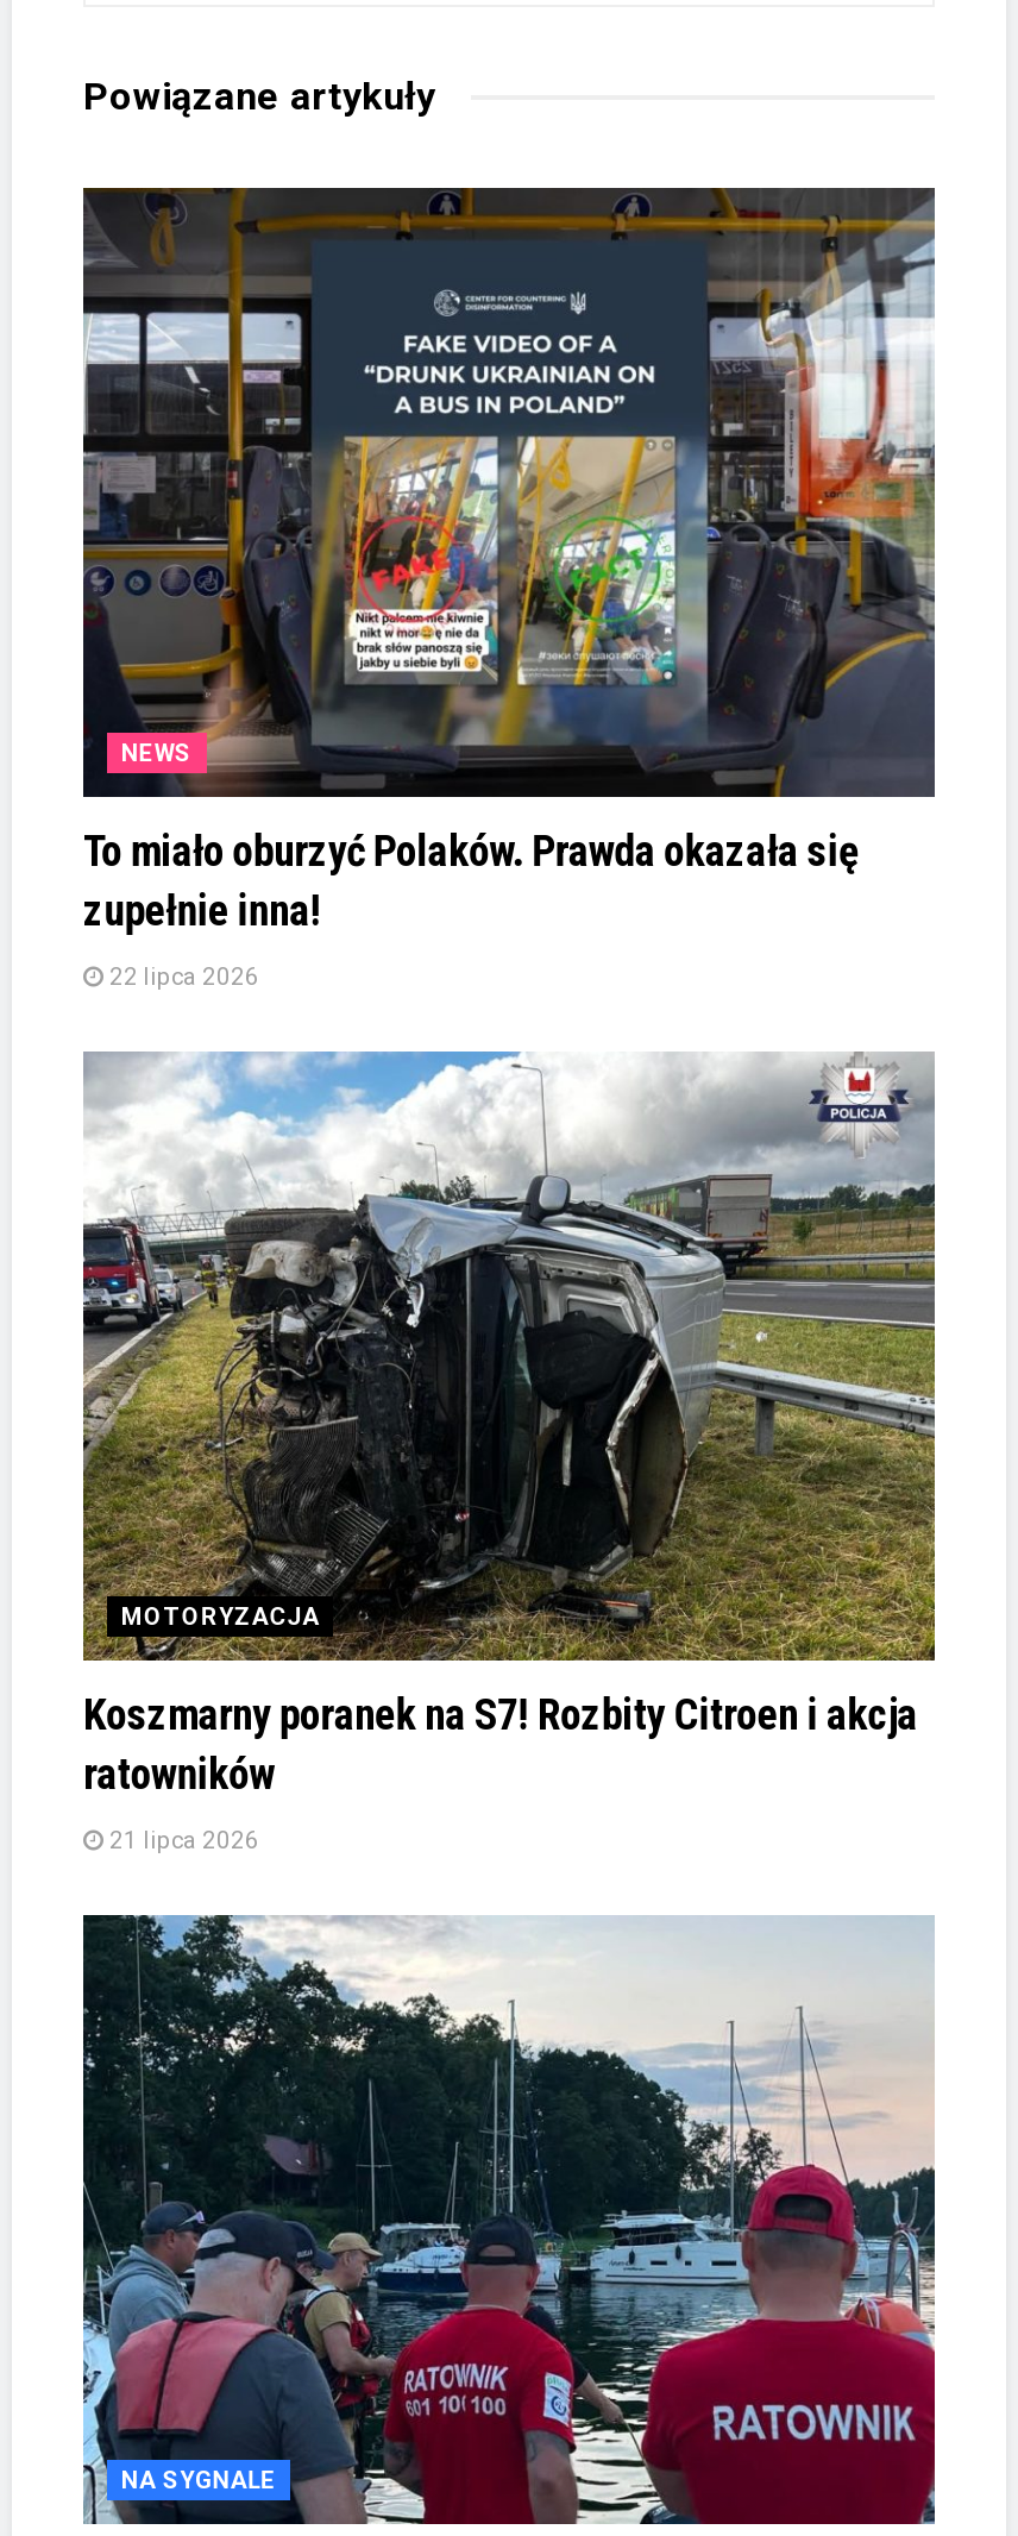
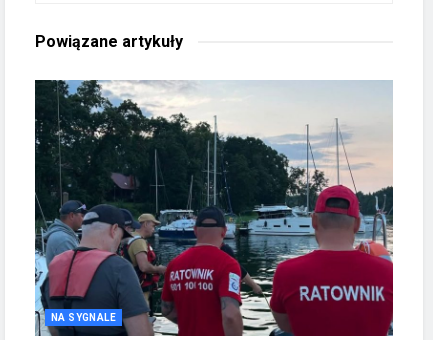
[81,186,937,990] [image] | NEWS | To miało oburzyć Polaków. Prawda okazała się | zupełnie inna! | 22 lipca 2026 -> none
[81,1049,937,1854] [image] | MOTORYZACJA | Koszmarny poranek na S7! Rozbity Citroen i akcja | ratowników | 21 lipca 2026 -> none

